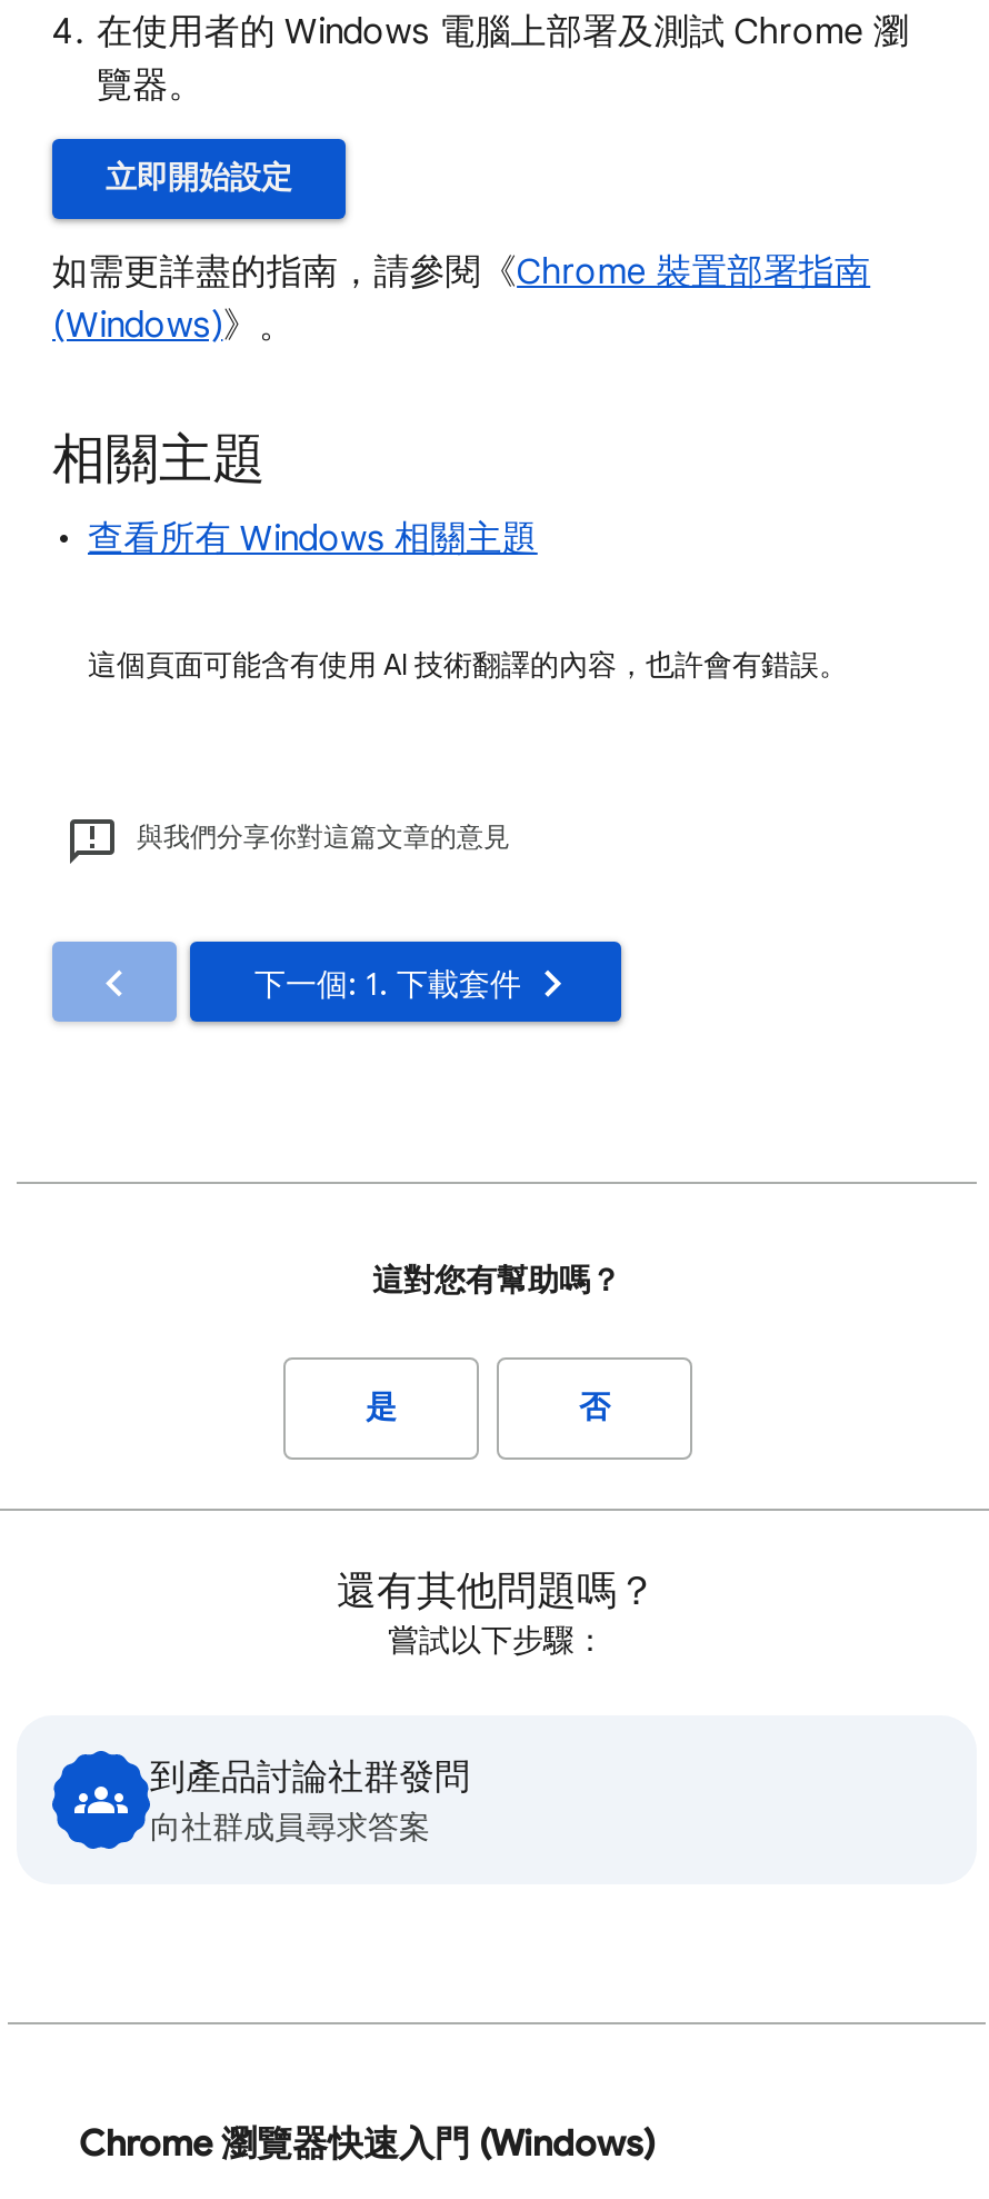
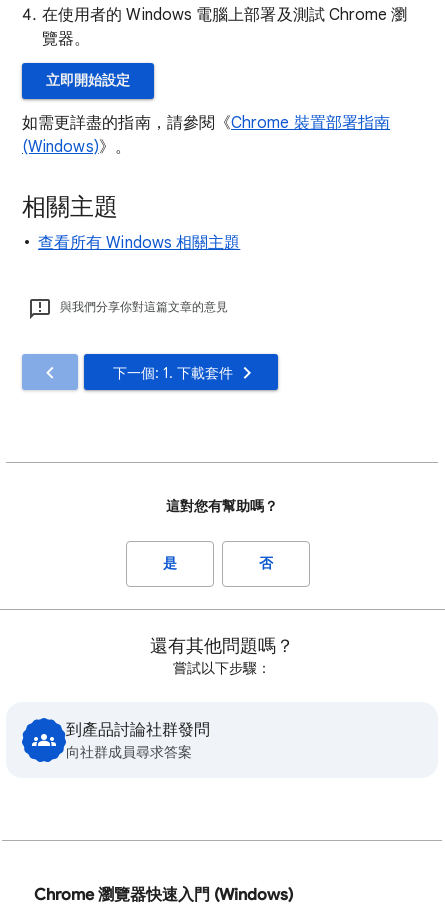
[88,646,848,684] 這個頁面可能含有使用 AI 技術翻譯的內容，也許會有錯誤。 -> none

